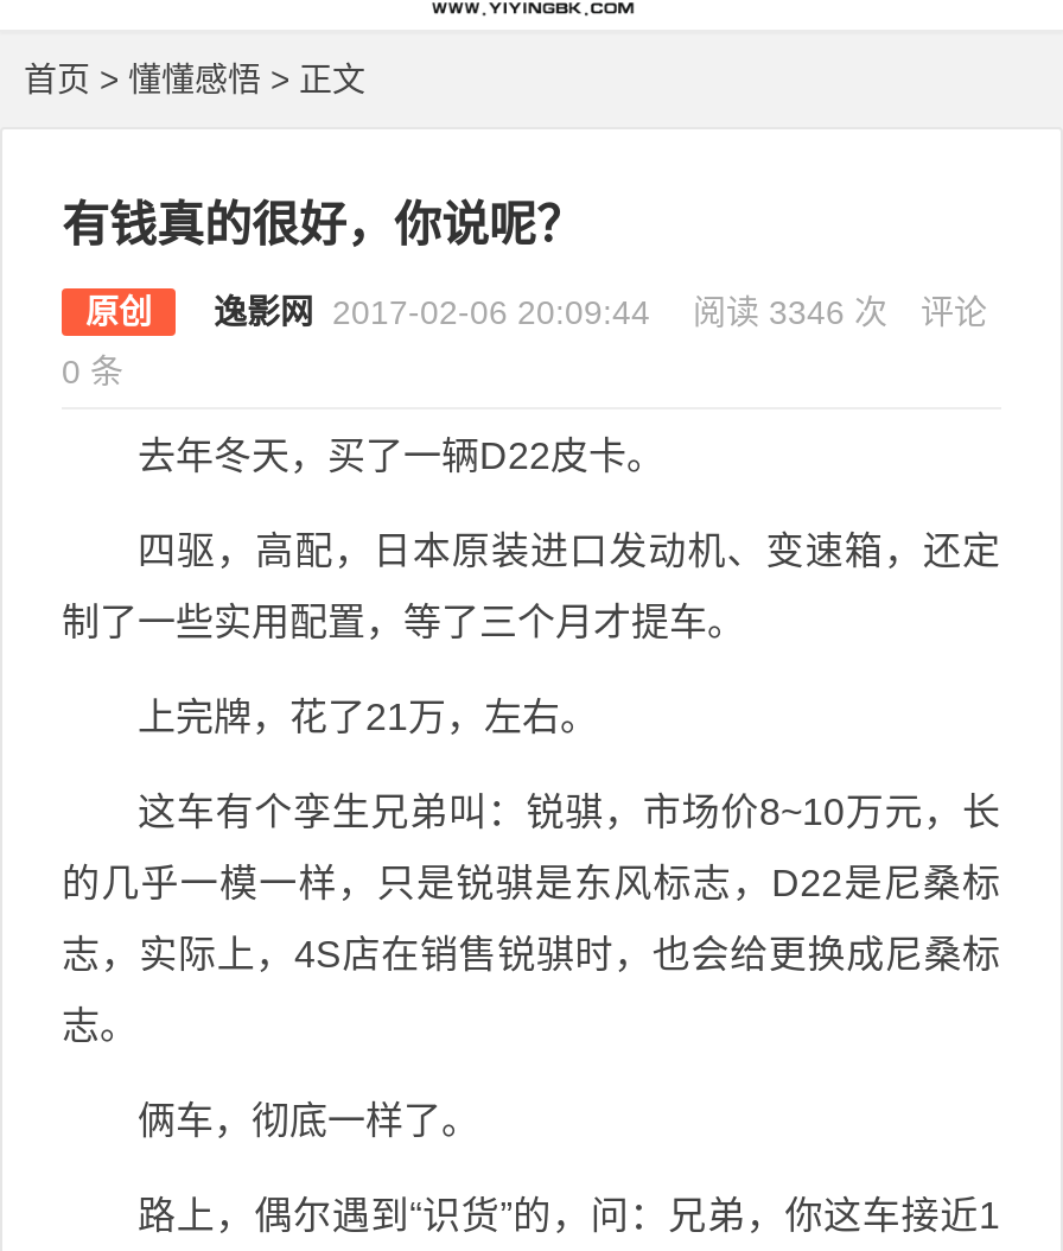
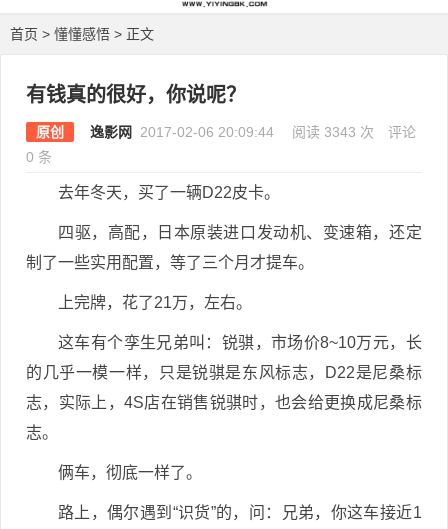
[85,293,987,331] 原创 逸影网 2017-02-06 20:09:44 阅读 3346 次 评论 -> [36,124,416,140] 原创 逸影网 2017-02-06 20:09:44 阅读 3343 次 评论

